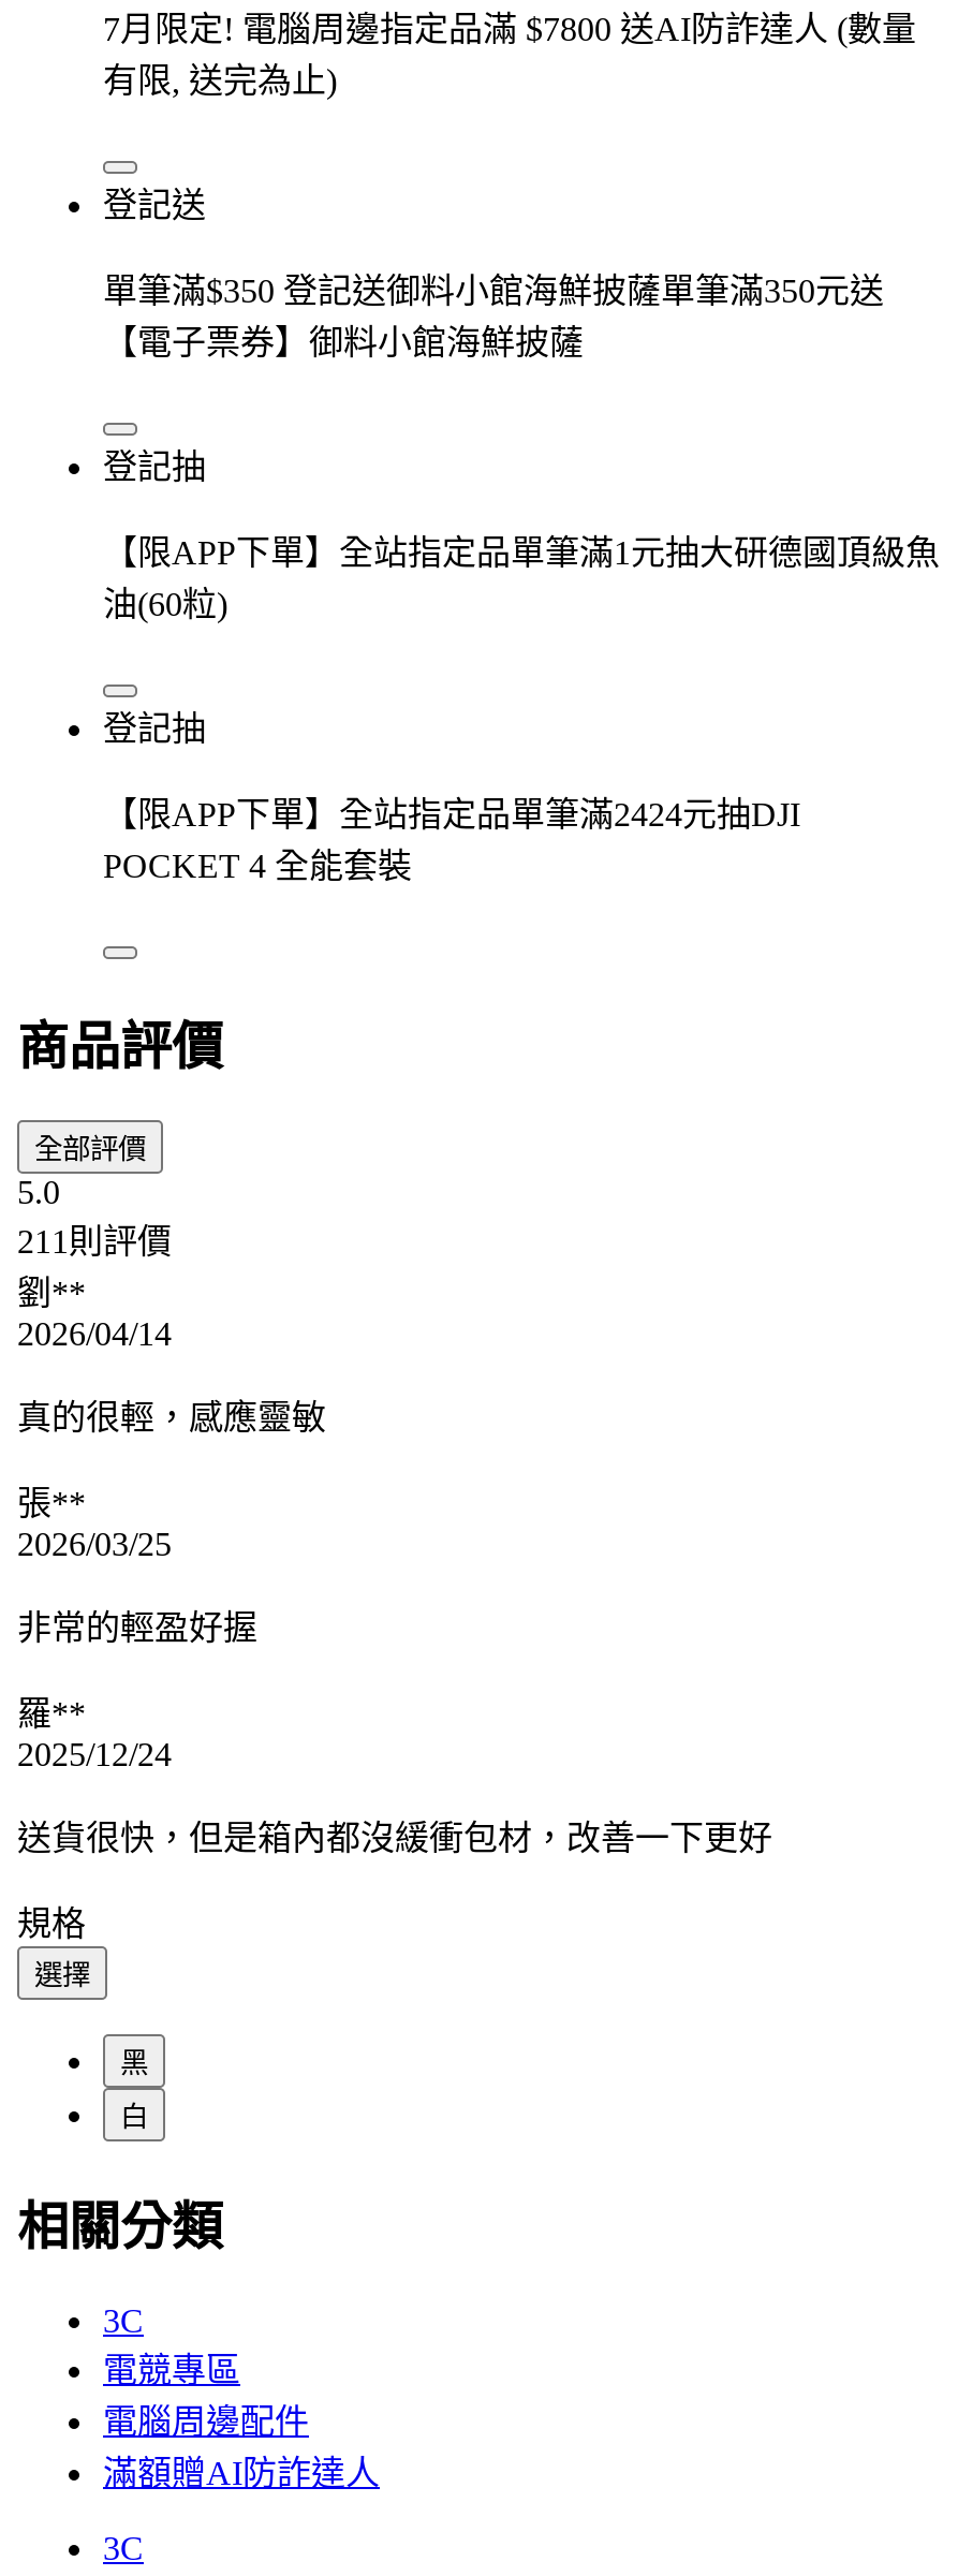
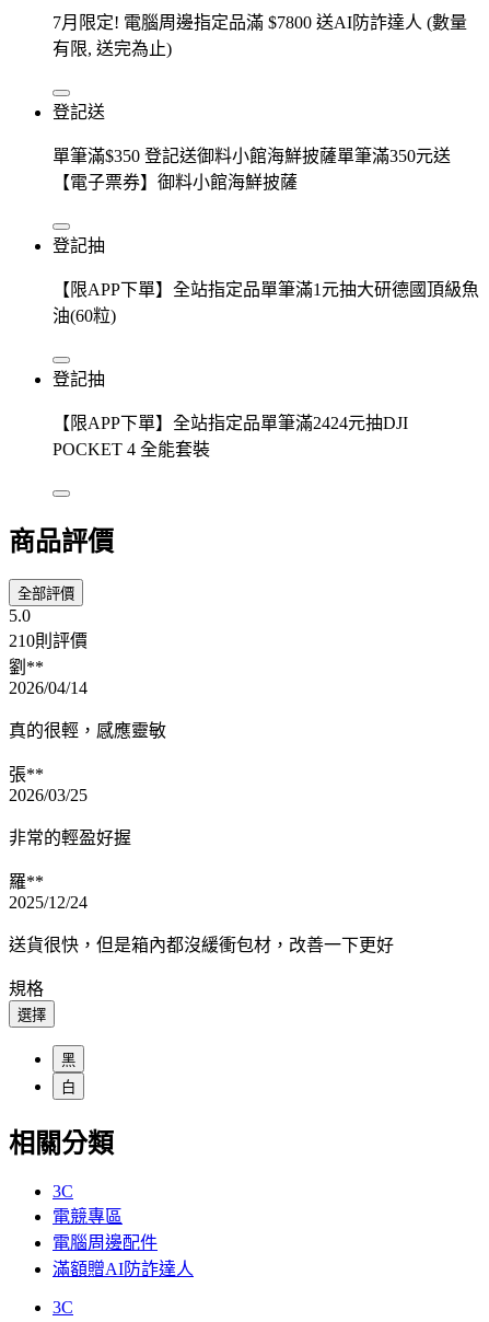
[17,1224,172,1260] 211則評價 -> [9,632,88,650] 210則評價

